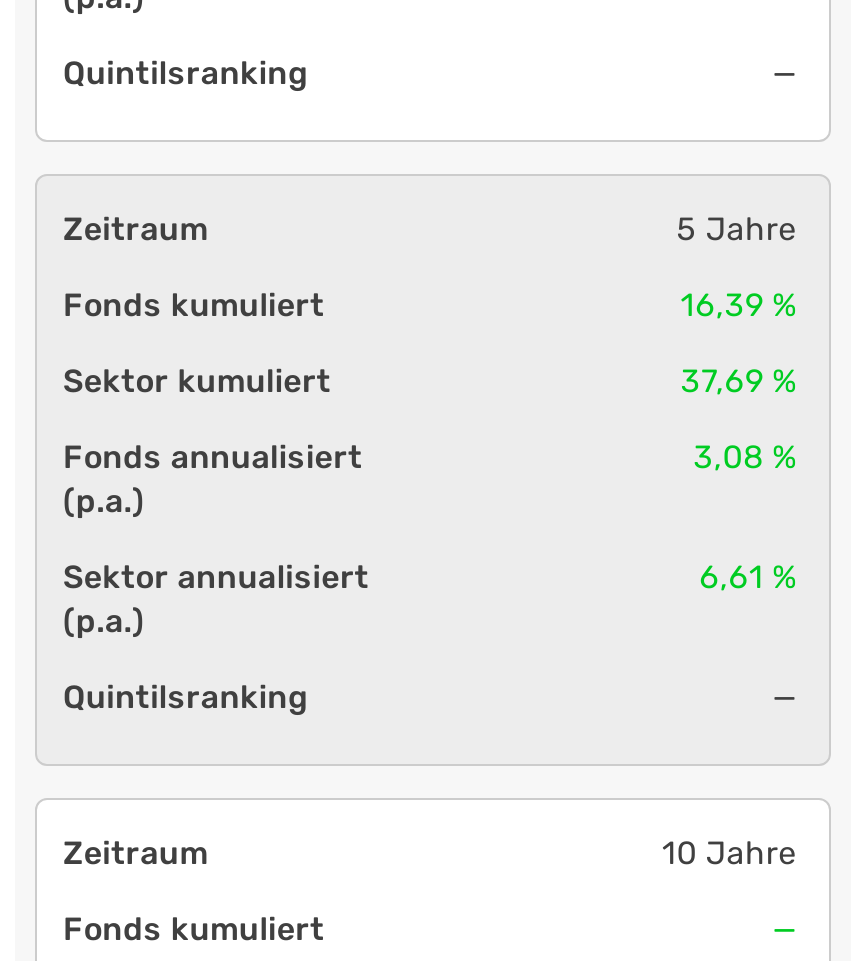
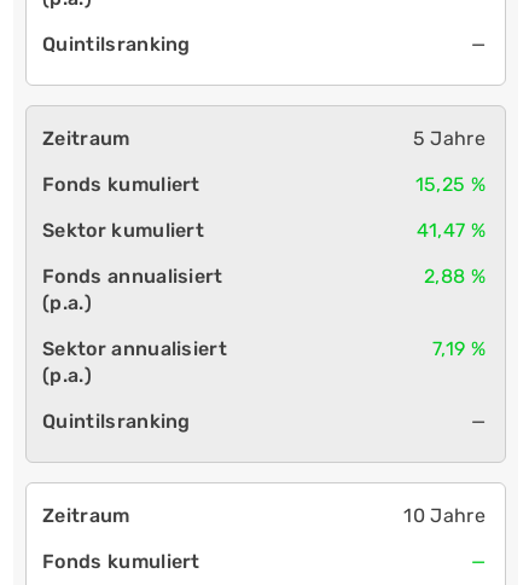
[681,285,797,323] 16,39 % -> [415,172,486,195] 15,25 %
[681,361,797,399] 37,69 % -> [416,218,486,241] 41,47 %
[693,437,797,475] 3,08 % -> [424,264,486,287] 2,88 %
[699,557,797,595] 6,61 % -> [432,337,486,360] 7,19 %

